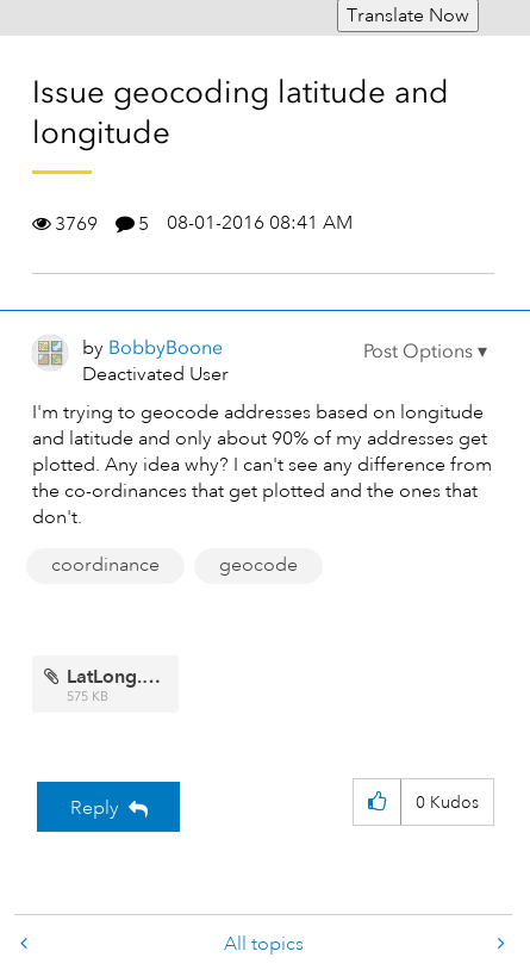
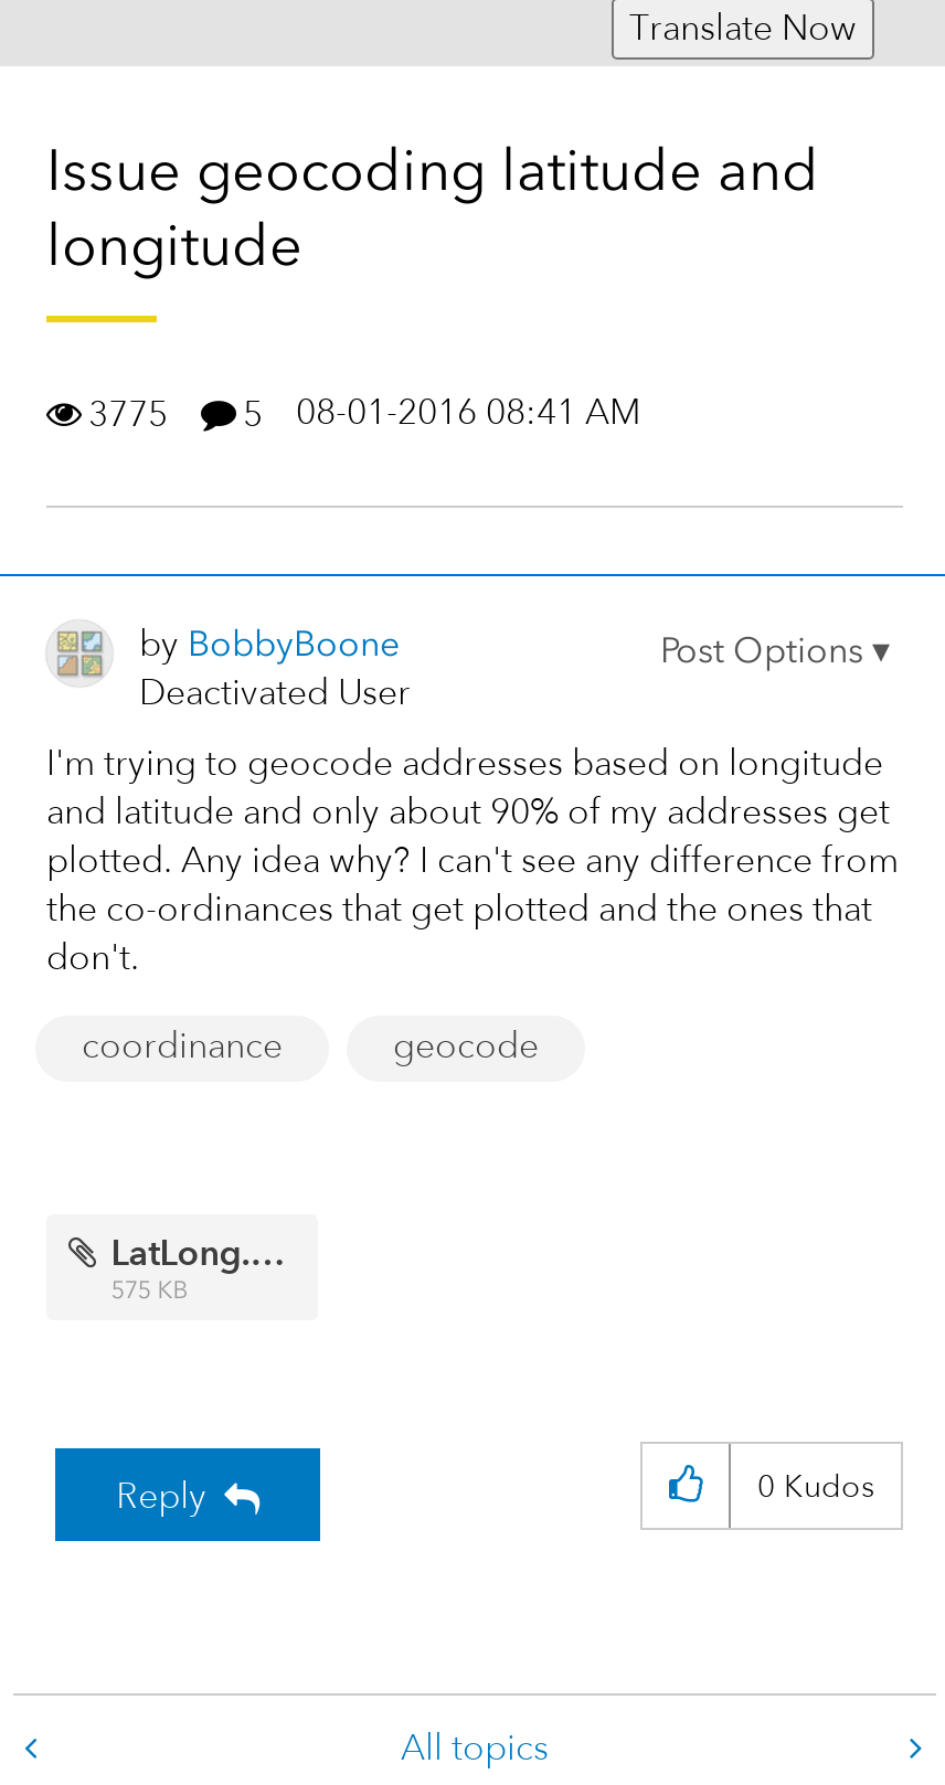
[55,211,353,236] 3769 5 08-01-2016 08:41 AM -> [88,391,640,437] 3775 5 08-01-2016 08:41 AM

